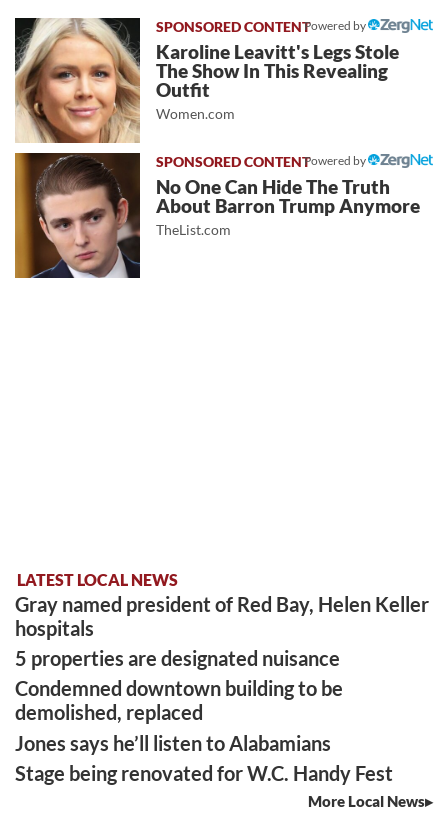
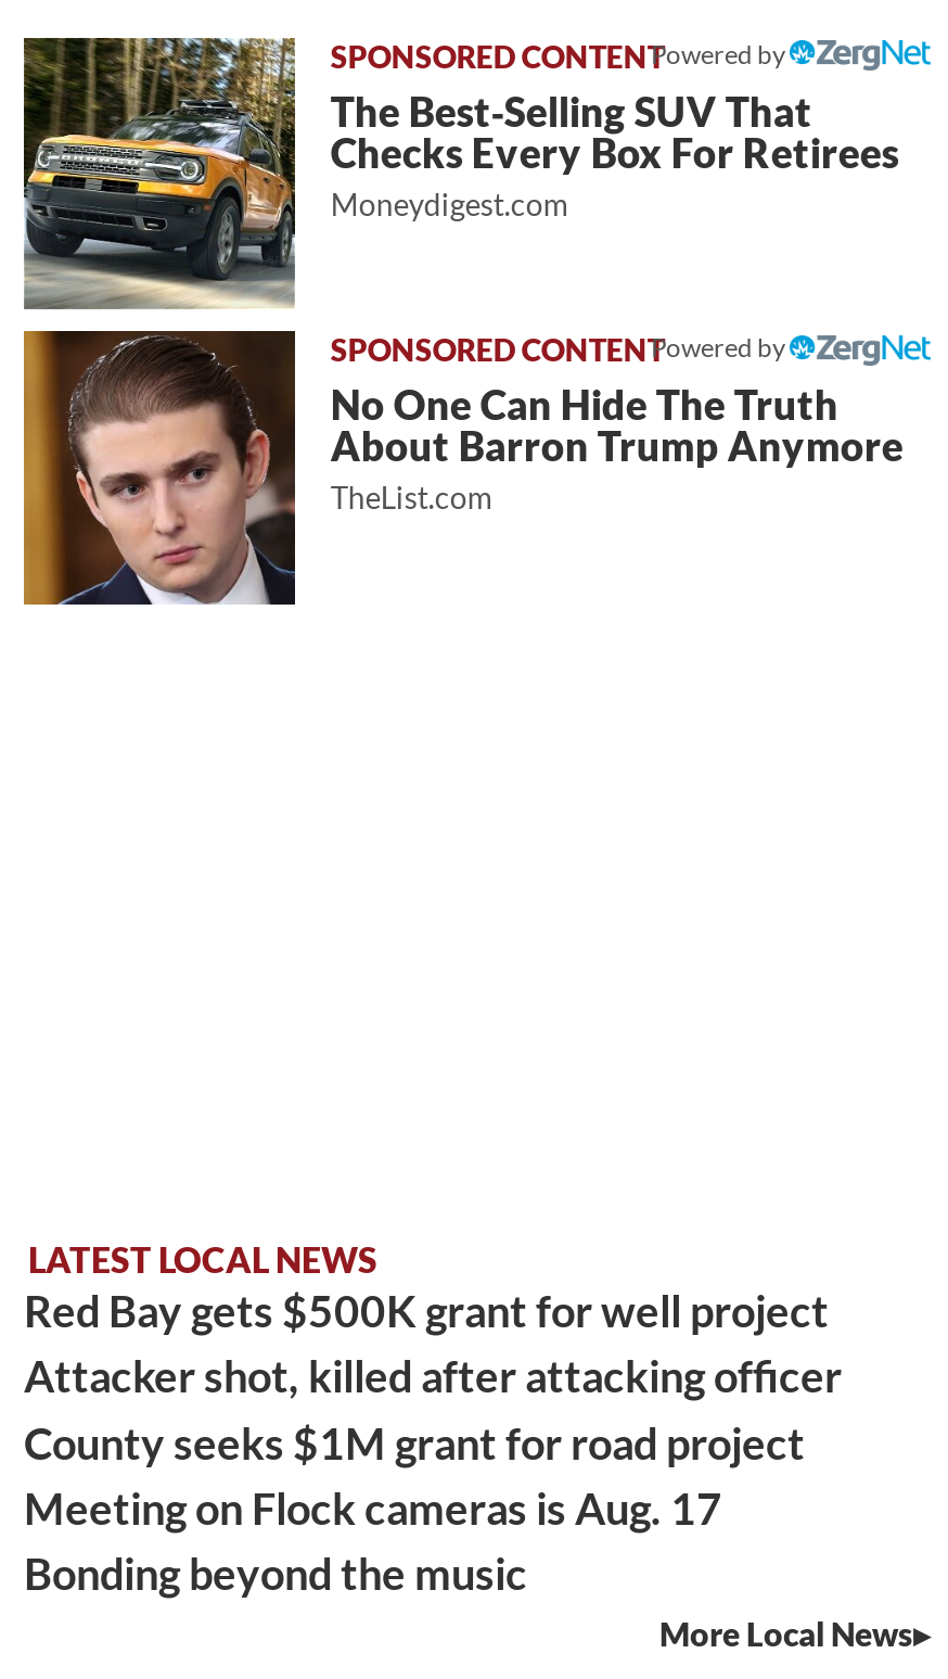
[14,17,399,144] [image] | Karoline Leavitt's Legs Stole | The Show In This Revealing | Outfit | Women.com -> [22,36,899,311] [image] | The Best‑Selling SUV That | Checks Every Box For Retirees | Moneydigest.com
[15,592,429,785] Gray named president of Red Bay, Helen Keller | hospitals | 5 properties are designated nuisance | Condemned downtown building to be | demolished, replaced | Jones says he’ll listen to Alabamians | Stage being renovated for W.C. Handy Fest -> [24,1284,842,1598] Red Bay gets $500K grant for well project | Attacker shot, killed after attacking officer | County seeks $1M grant for road project | Meeting on Flock cameras is Aug. 17 | Bonding beyond the music

